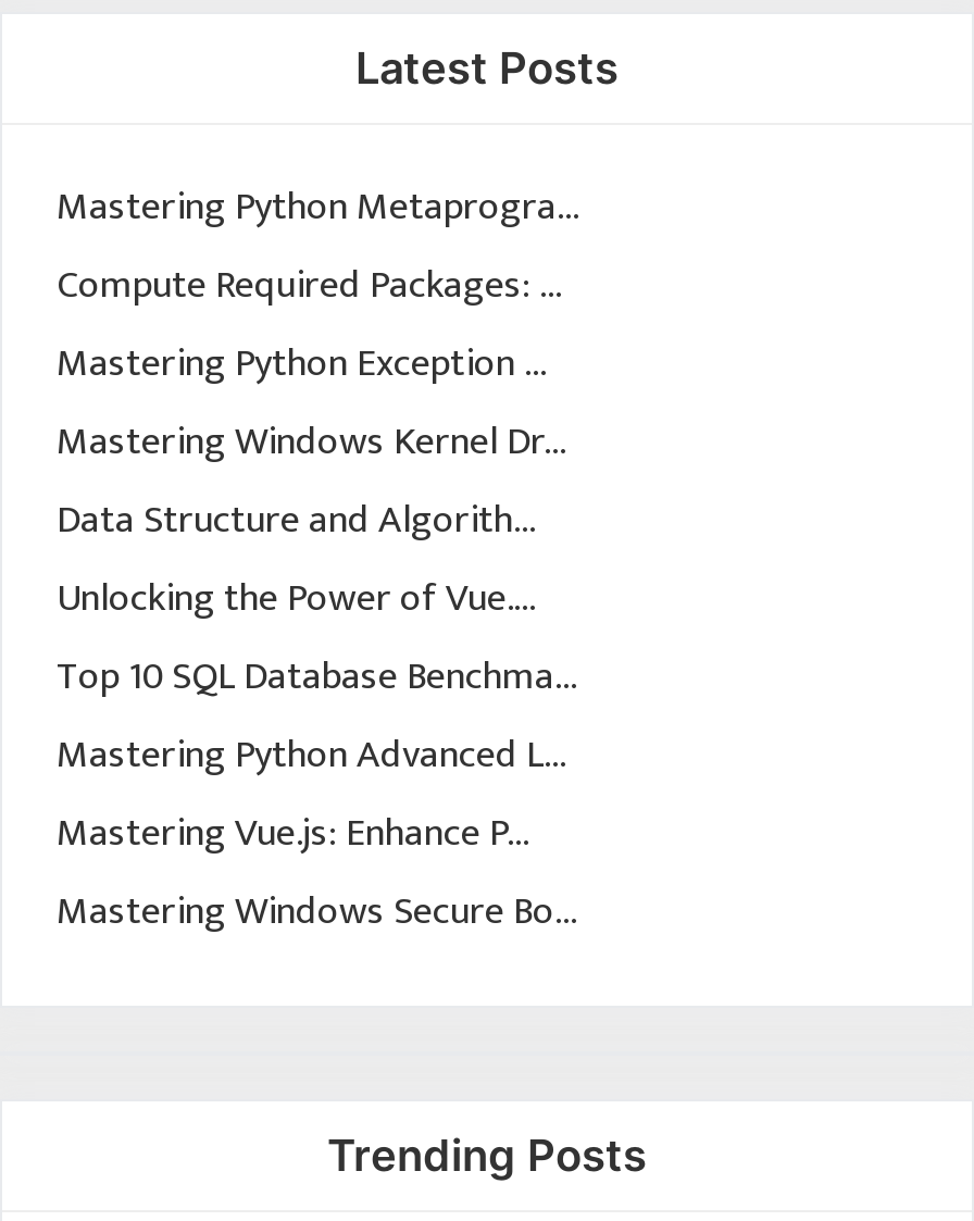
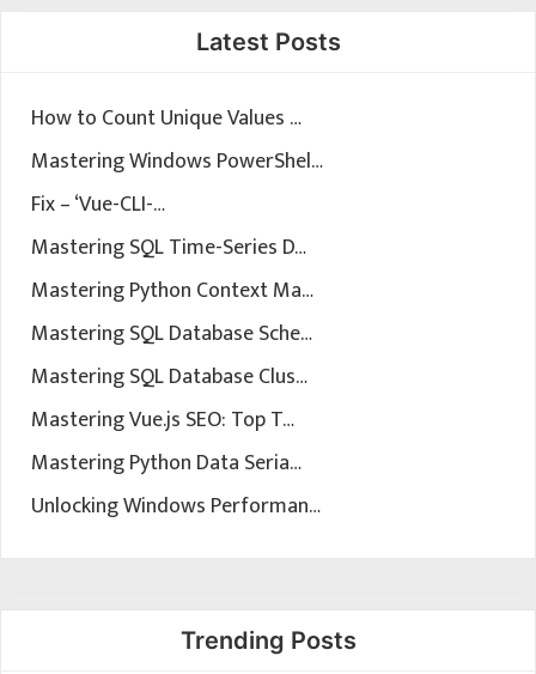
[57,175,578,945] Mastering Python Metaprogra… | Compute Required Packages: … | Mastering Python Exception … | Mastering Windows Kernel Dr… | Data Structure and Algorith… | Unlocking the Power of Vue.… | Top 10 SQL Database Benchma… | Mastering Python Advanced L… | Mastering Vue.js: Enhance P… | Mastering Windows Secure Bo… -> [31,101,323,524] How to Count Unique Values … | Mastering Windows PowerShel… | Fix – ‘Vue-CLI-… | Mastering SQL Time-Series D… | Mastering Python Context Ma… | Mastering SQL Database Sche… | Mastering SQL Database Clus… | Mastering Vue.js SEO: Top T… | Mastering Python Data Seria… | Unlocking Windows Performan…

